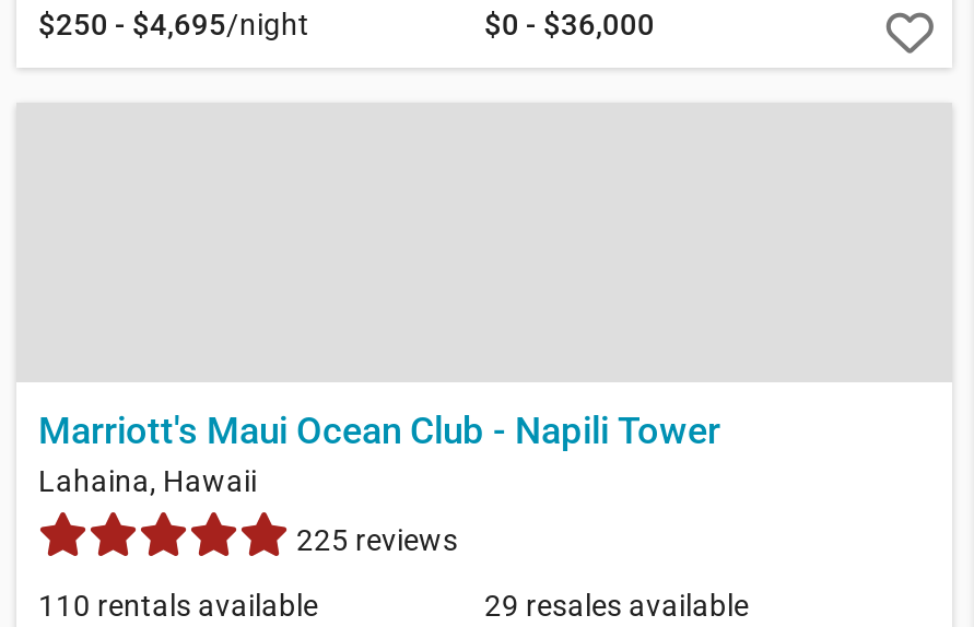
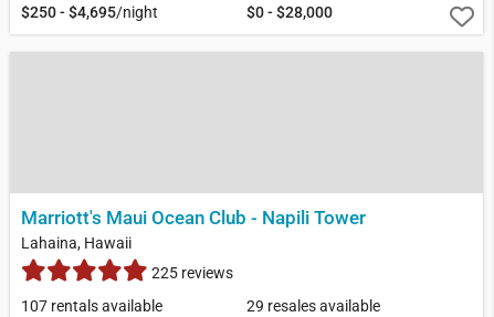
[484,5,655,40] $0 - $36,000 -> [246,3,333,20] $0 - $28,000
[38,587,318,622] 110 rentals available -> [21,297,162,314] 107 rentals available

